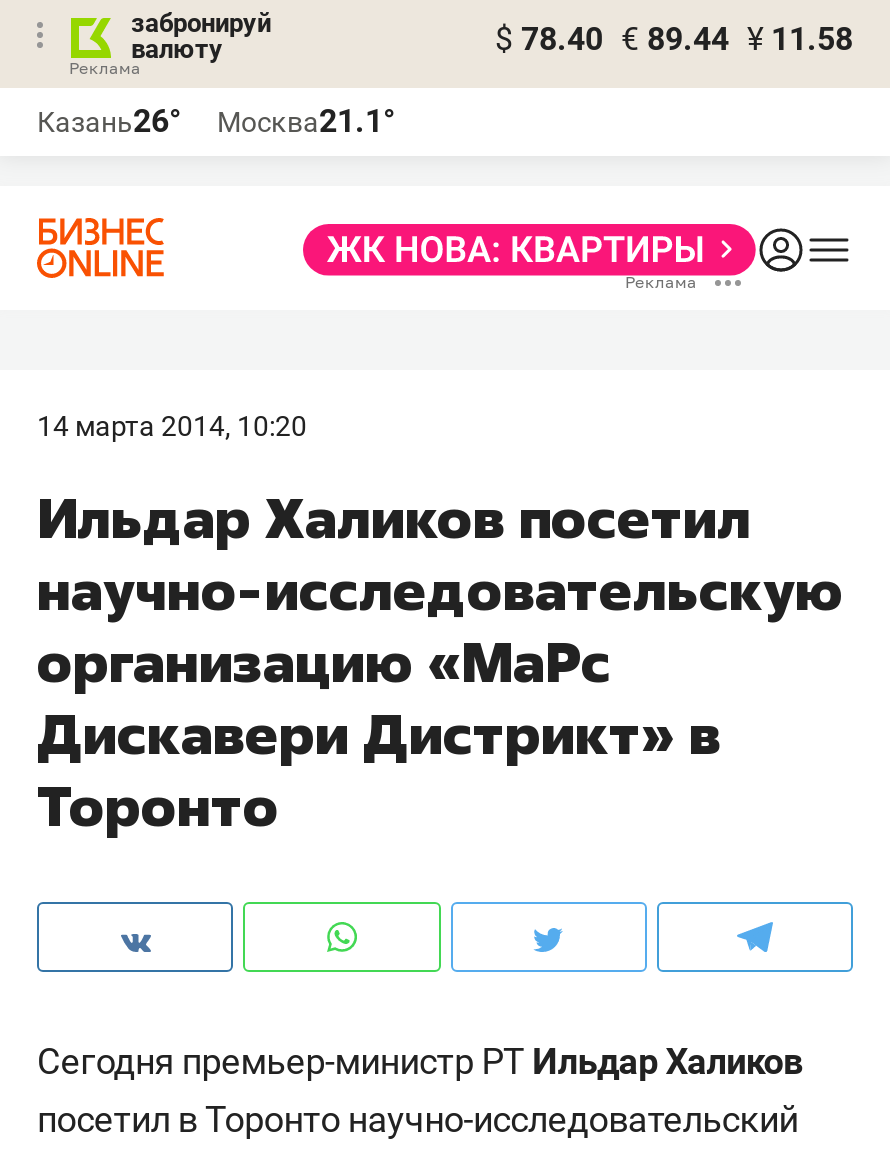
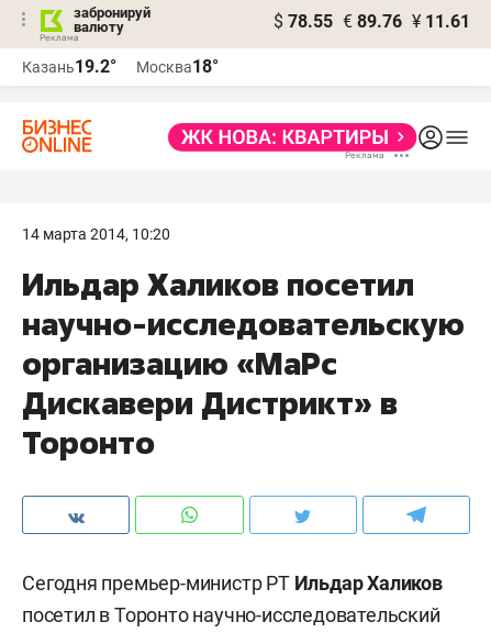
[495,20,853,58] $ 78.40 € 89.44 ¥ 11.58 -> [274,11,470,32] $ 78.55 € 89.76 ¥ 11.61
[37,102,181,140] Казань26° -> [22,56,116,77] Казань19.2°
[217,102,395,140] Москва21.1° -> [136,56,219,77] Москва18°

